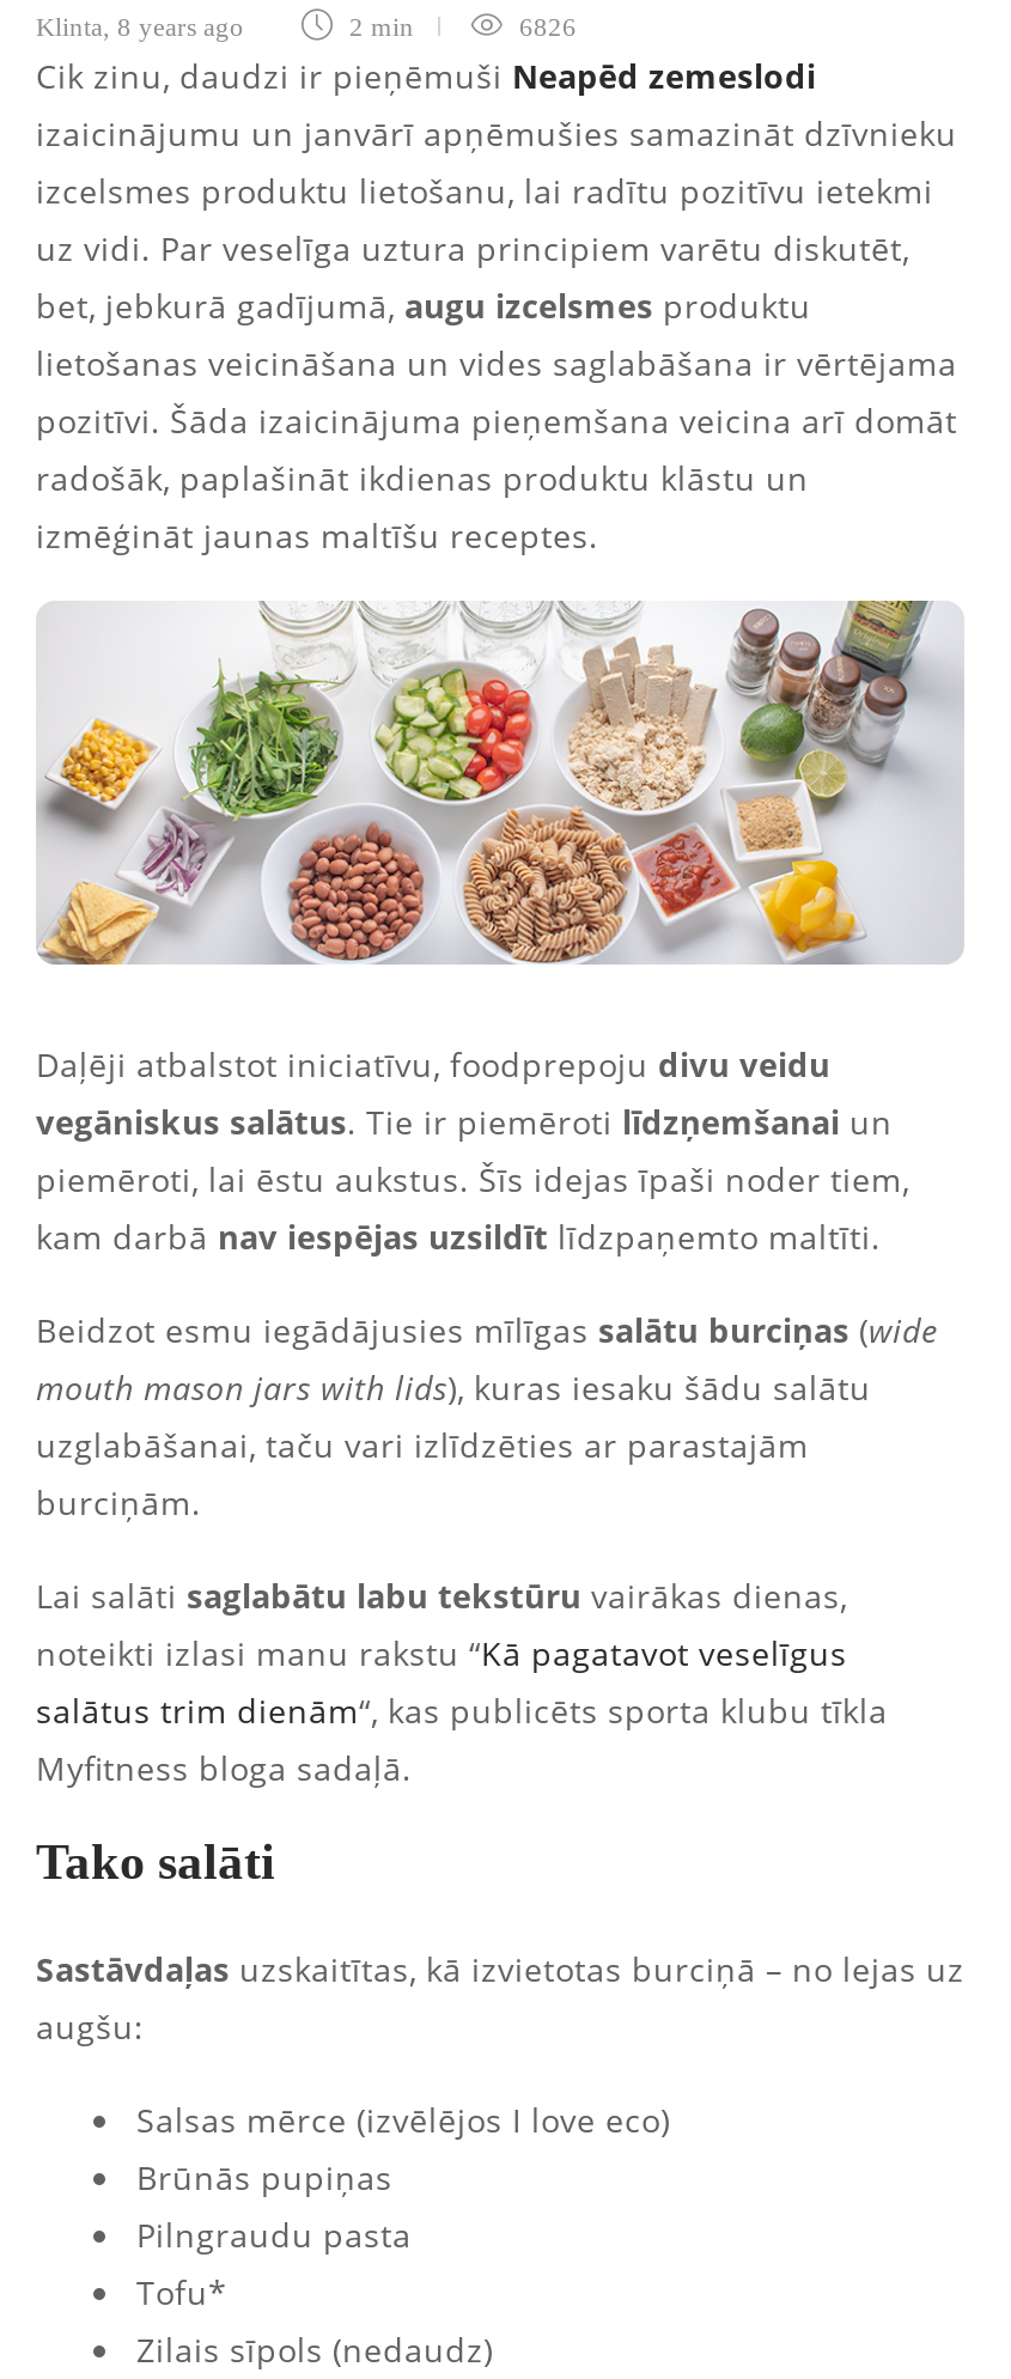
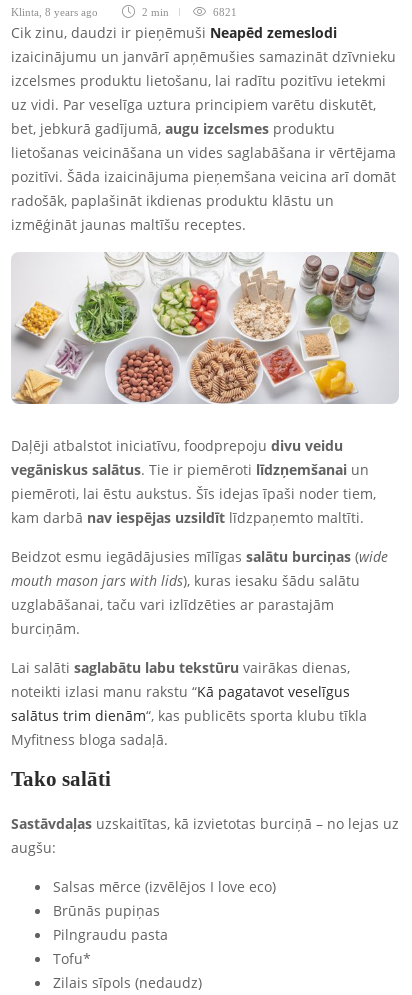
[512,13,577,42] 6826 -> [210,6,237,18] 6821

